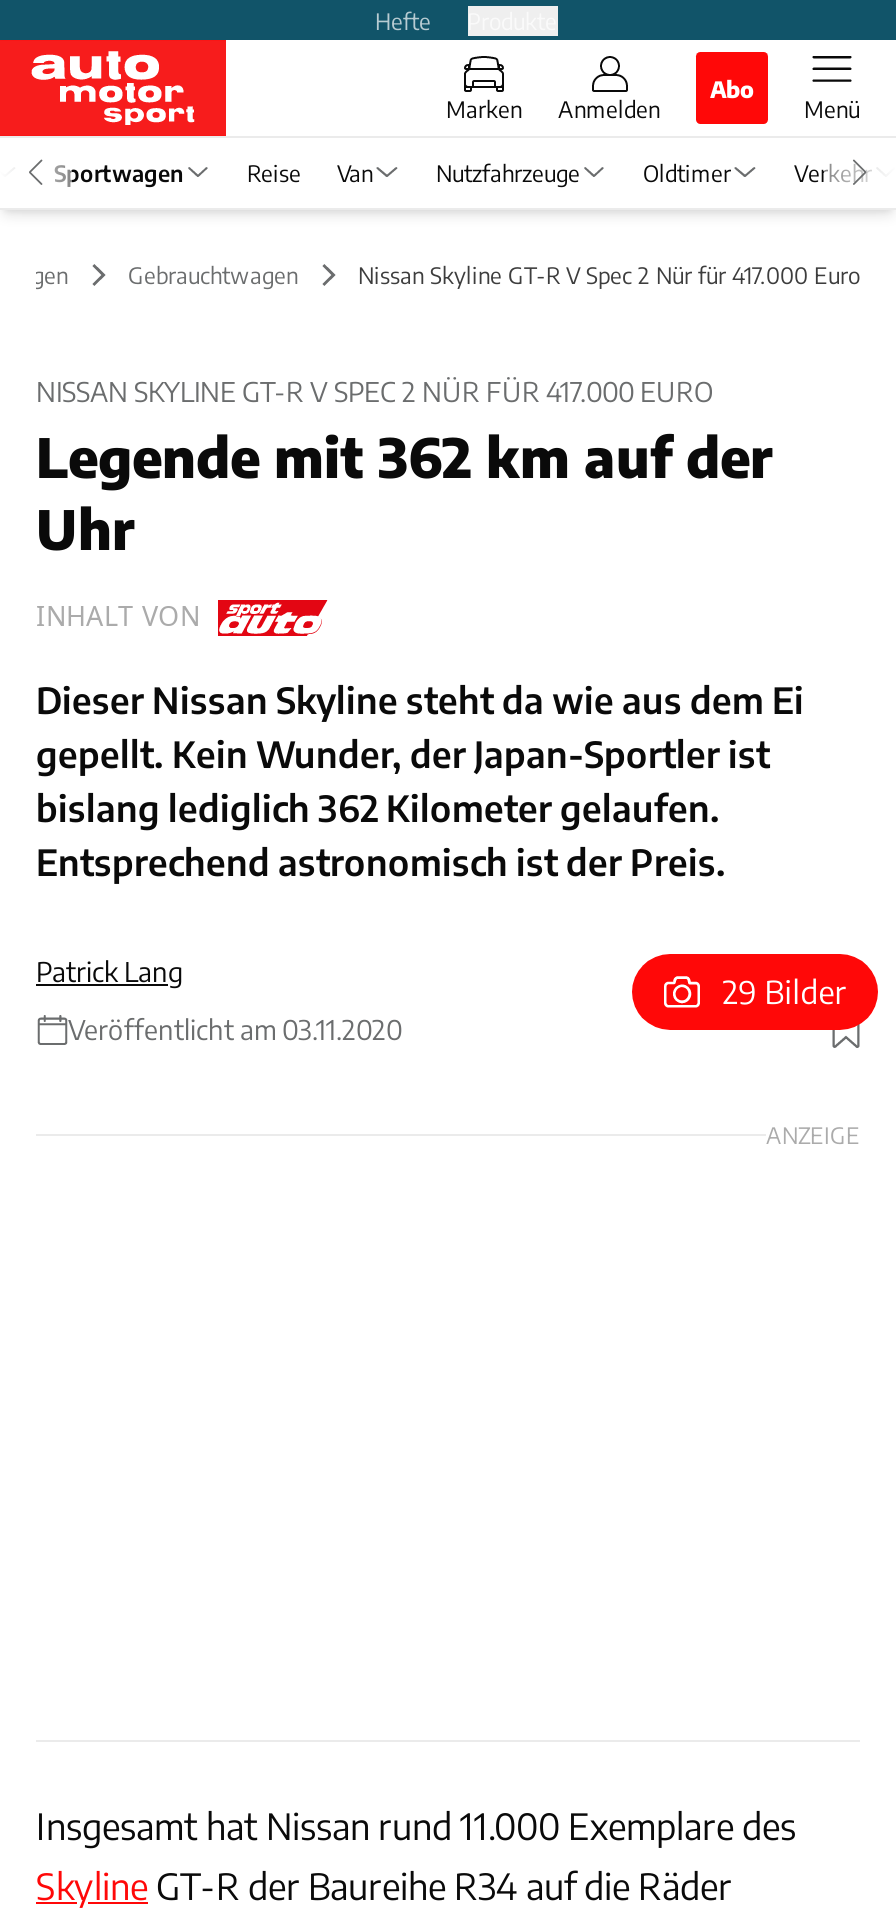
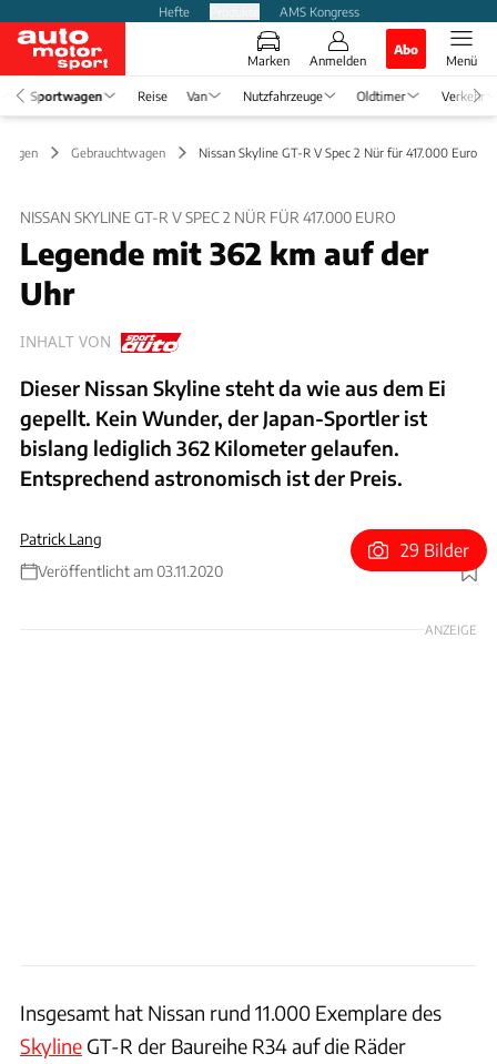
none -> [279,3,359,18] AMS Kongress

